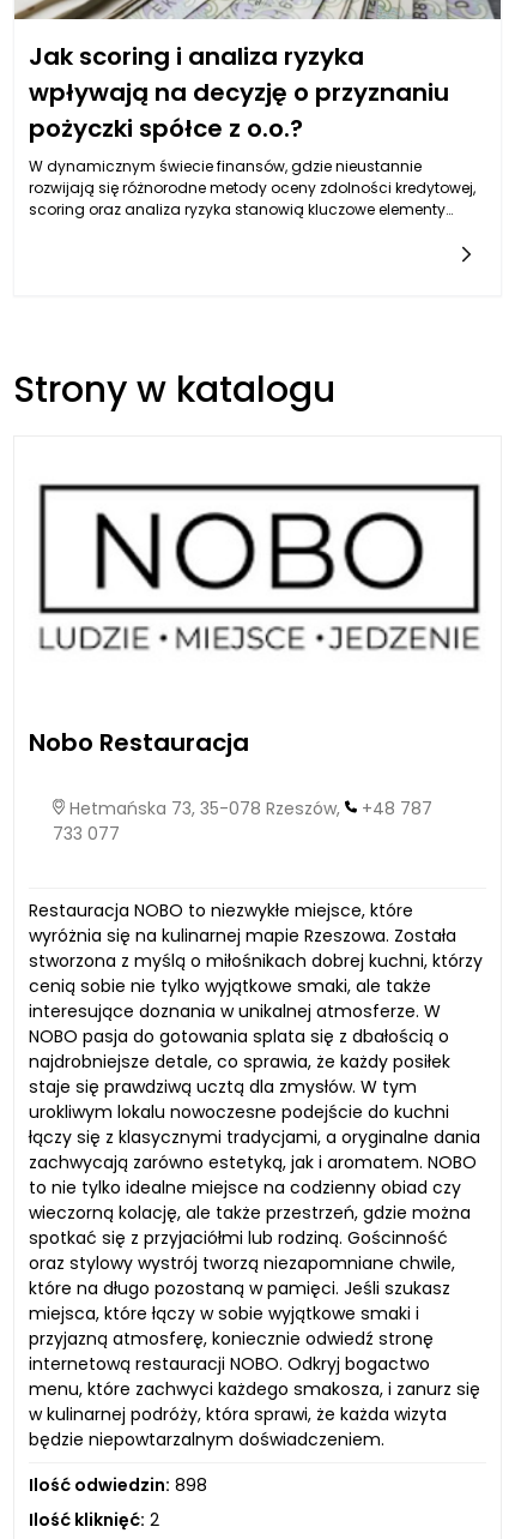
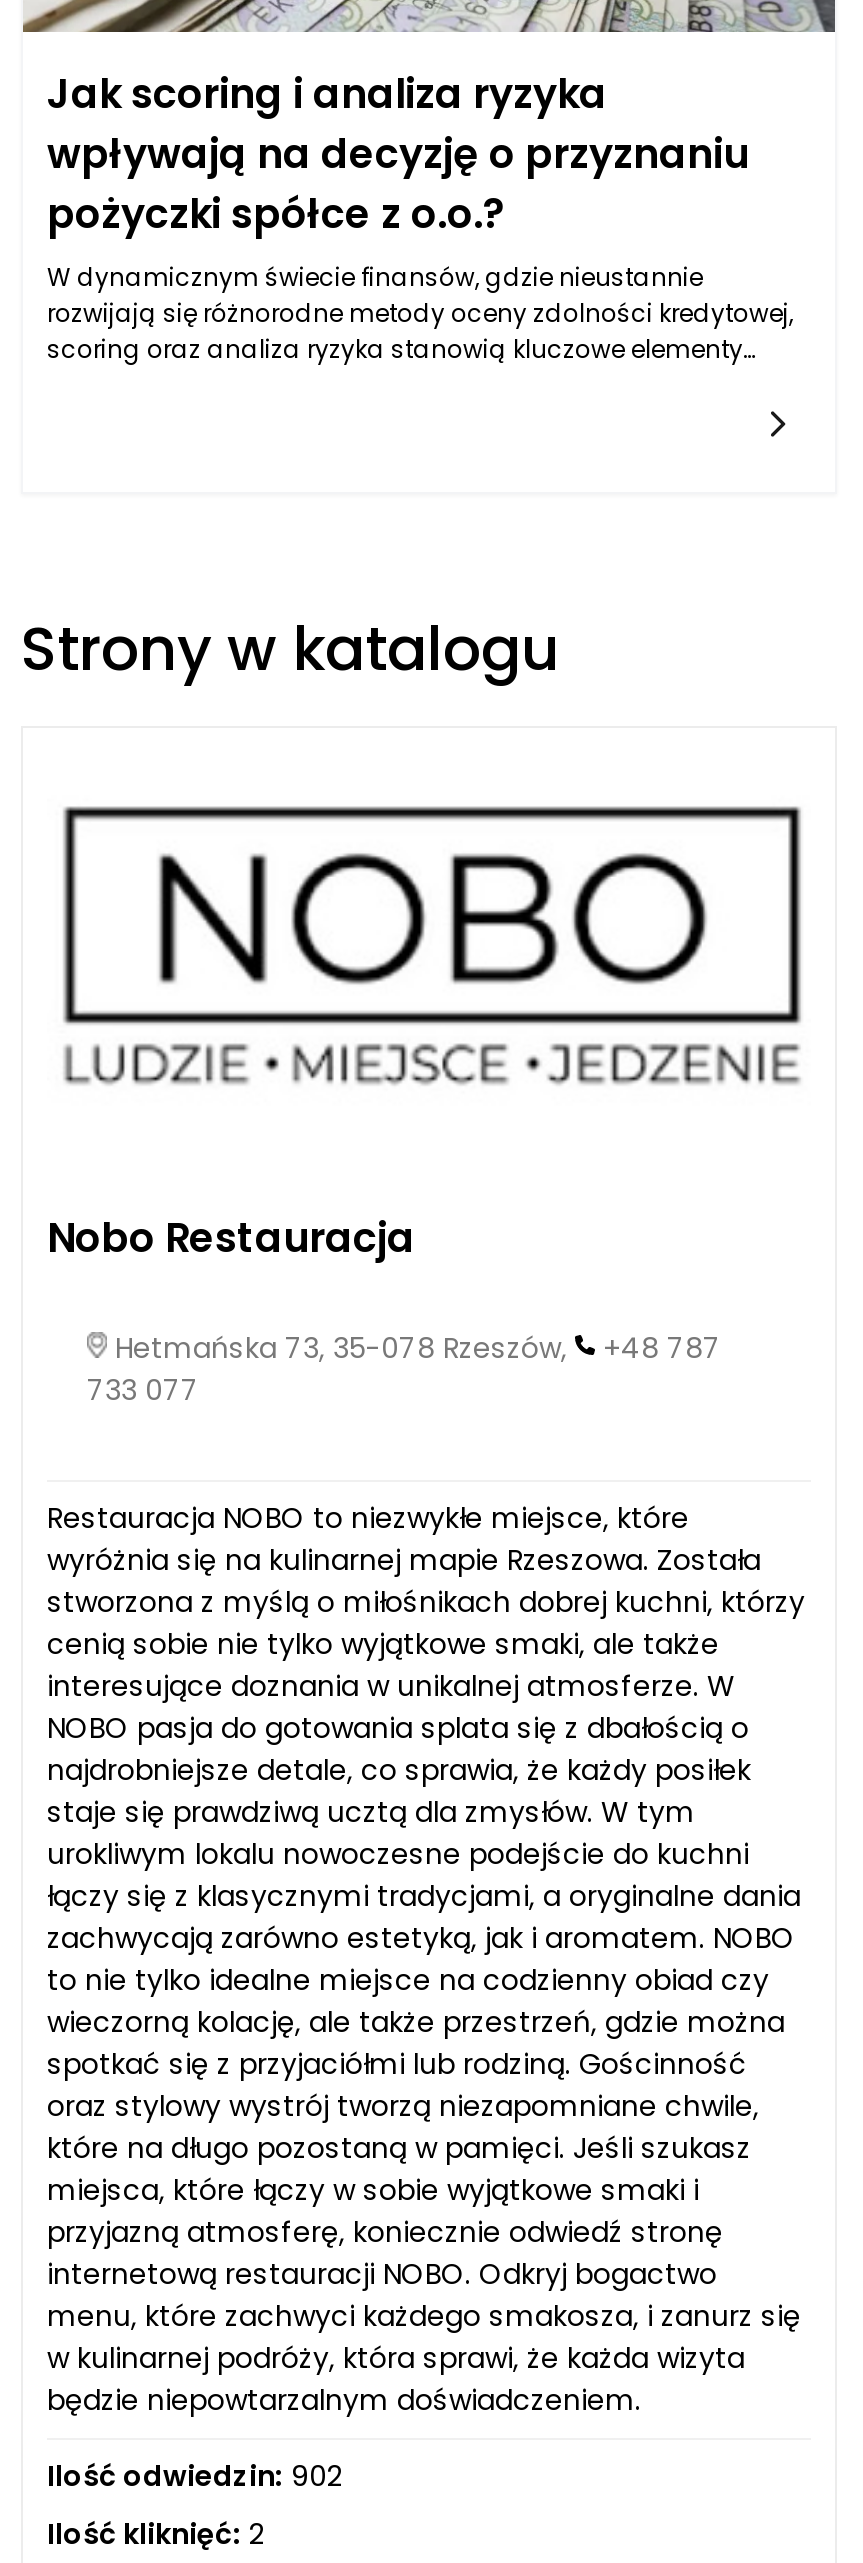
[29,1472,207,1496] Ilość odwiedzin: 898 -> [47,2455,343,2495] Ilość odwiedzin: 902

